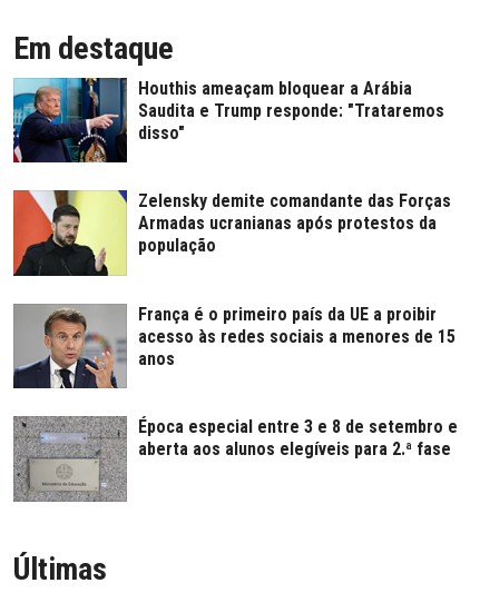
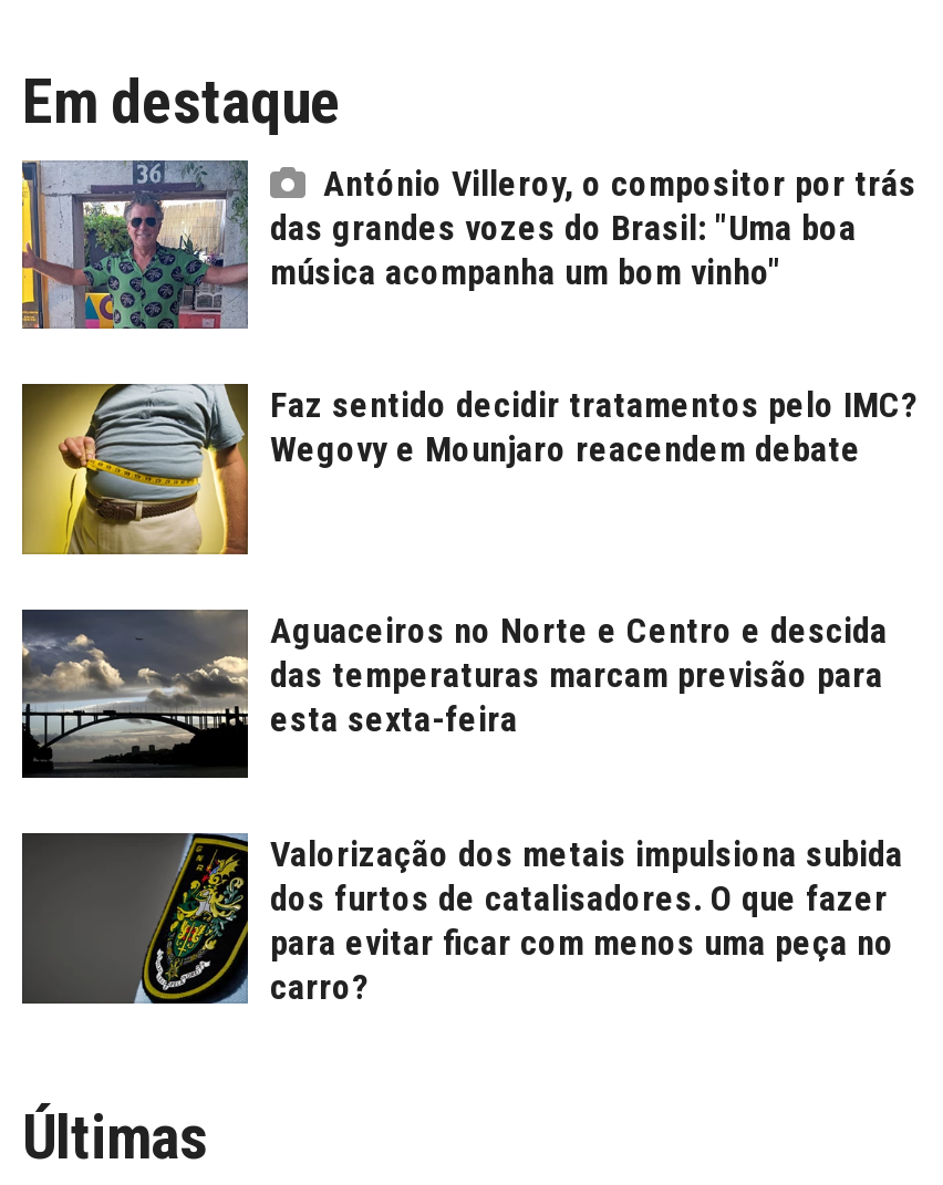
[12,78,444,164] [image] | Houthis ameaçam bloquear a Arábia | Saudita e Trump responde: "Trataremos | disso" -> [20,160,916,331] [image] | António Villeroy, o compositor por trás | das grandes vozes do Brasil: "Uma boa | música acompanha um bom vinho"
[12,189,451,277] [image] | Zelensky demite comandante das Forças | Armadas ucranianas após protestos da | população -> [20,382,919,557] [image] | Faz sentido decidir tratamentos pelo IMC? | Wegovy e Mounjaro reacendem debate
[12,304,455,389] [image] | França é o primeiro país da UE a proibir | acesso às redes sociais a menores de 15 | anos -> [22,609,888,780] [image] | Aguaceiros no Norte e Centro e descida | das temperaturas marcam previsão para | esta sexta-feira
[13,416,458,503] [image] | Época especial entre 3 e 8 de setembro e | aberta aos alunos elegíveis para 2.ª fase -> [22,833,903,1009] [image] | Valorização dos metais impulsiona subida | dos furtos de catalisadores. O que fazer | para evitar ficar com menos uma peça no | carro?

